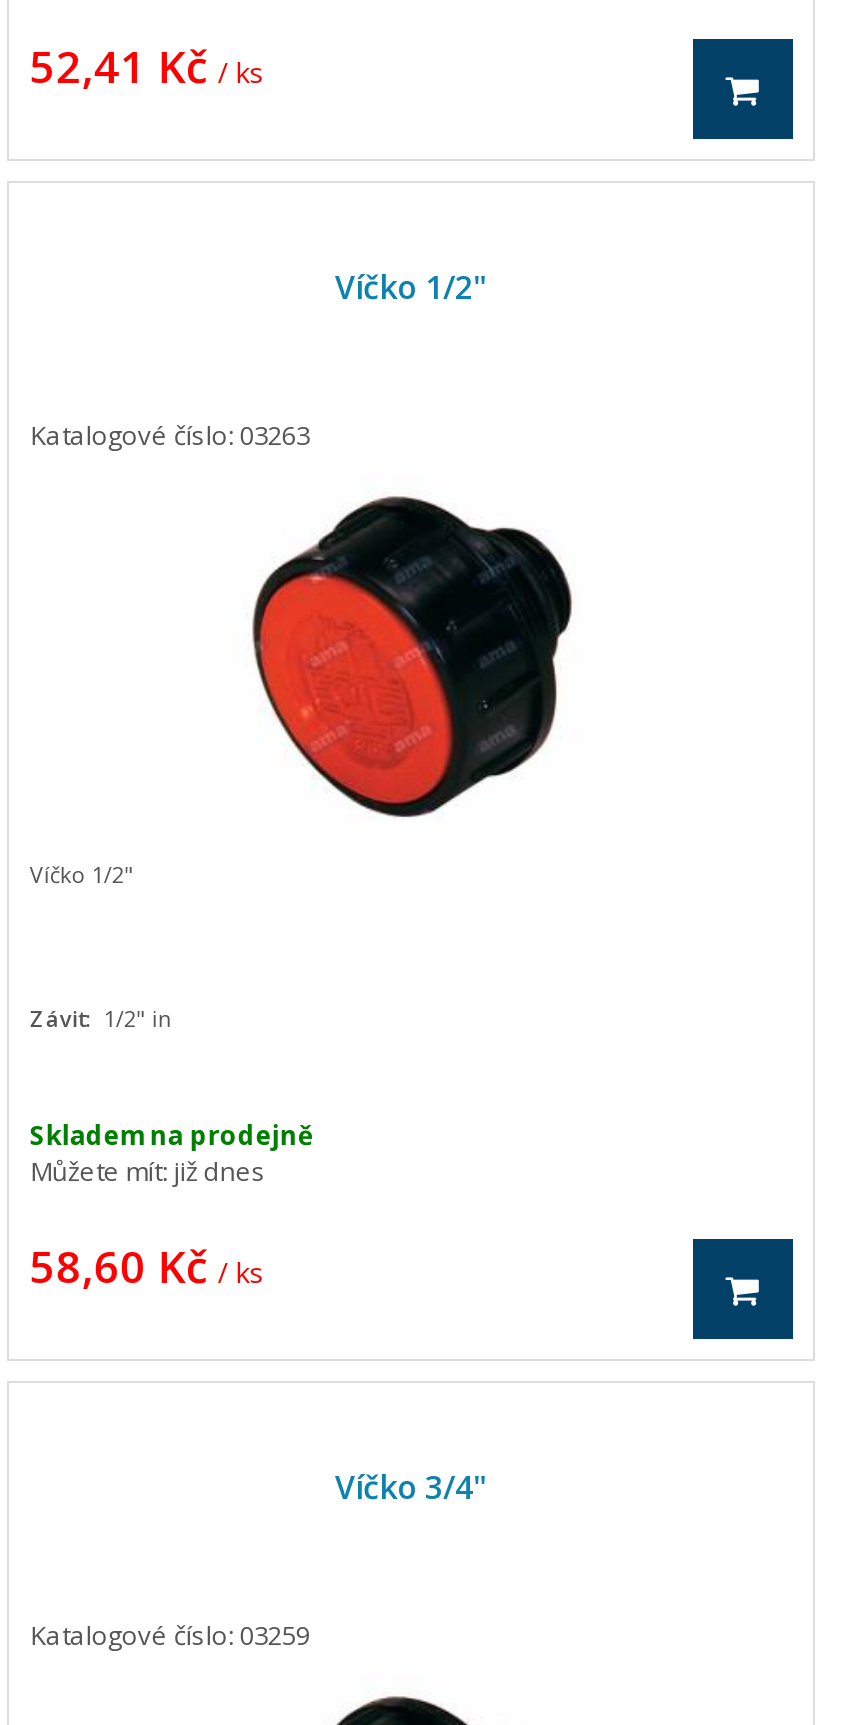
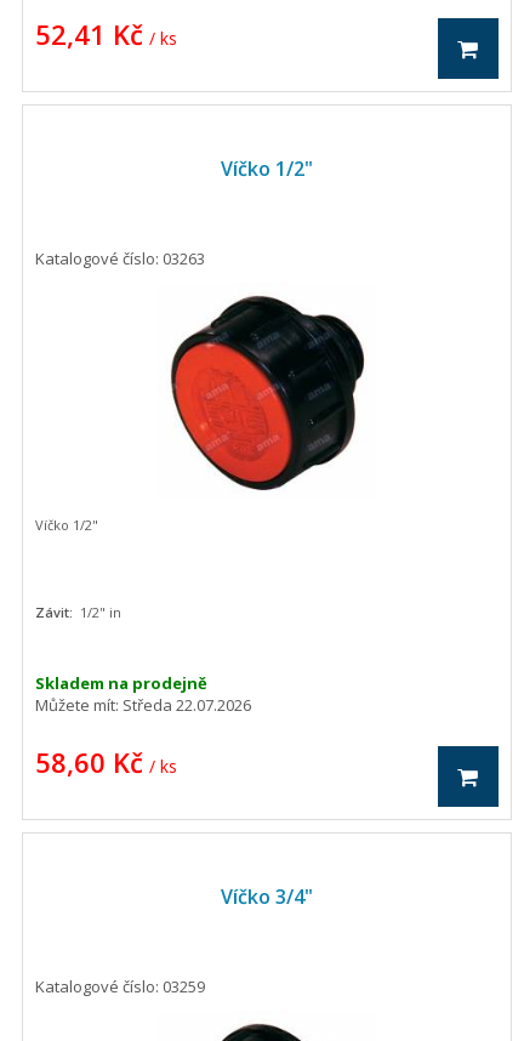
[30,1153,266,1189] Můžete mít: již dnes -> [36,694,252,716] Můžete mít: Středa 22.07.2026

